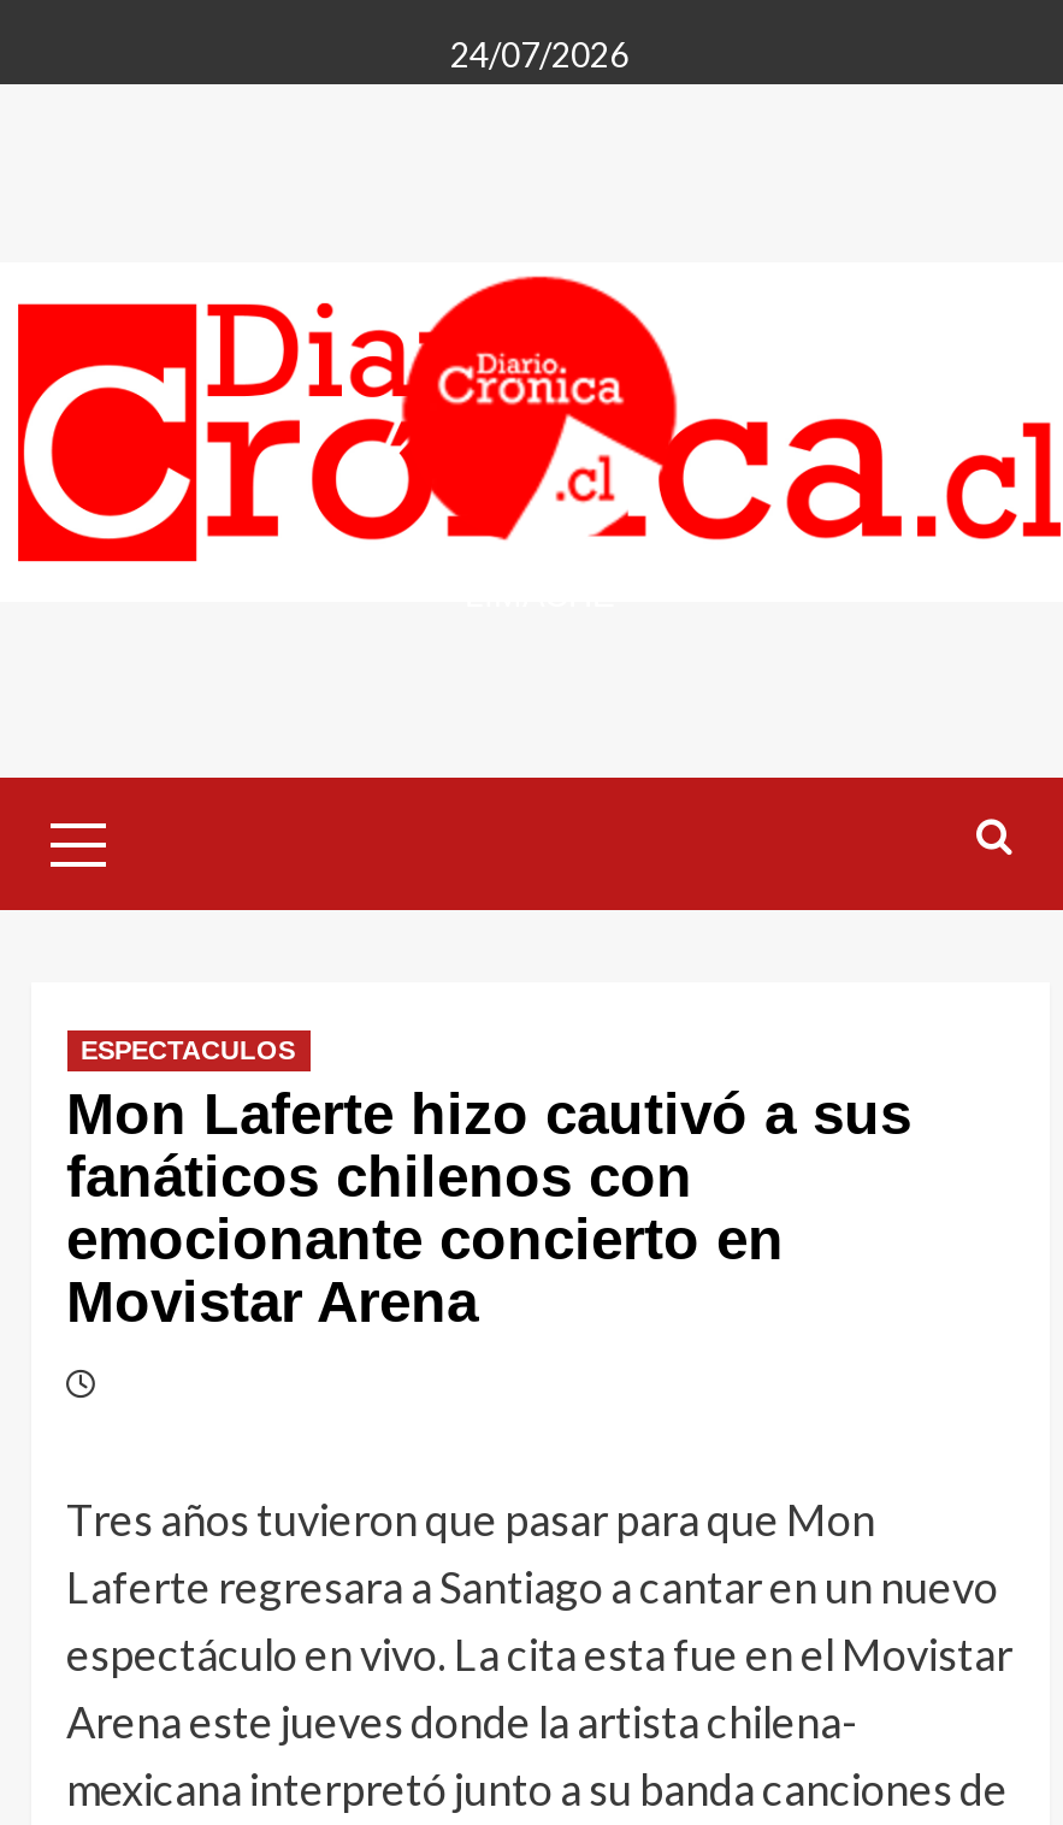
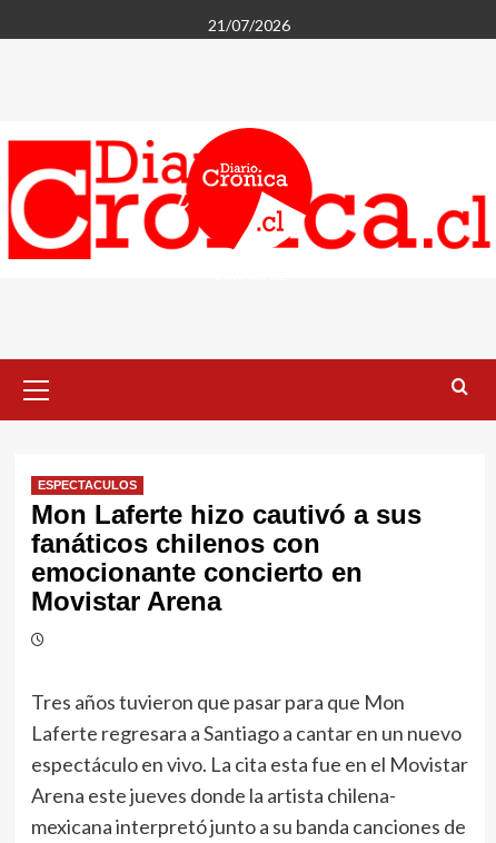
[450,34,628,75] 24/07/2026 -> [208,16,290,34] 21/07/2026

